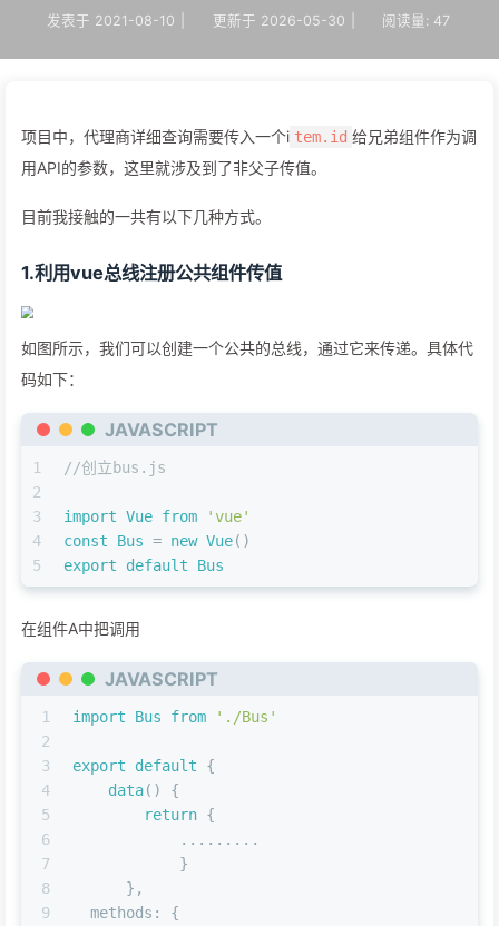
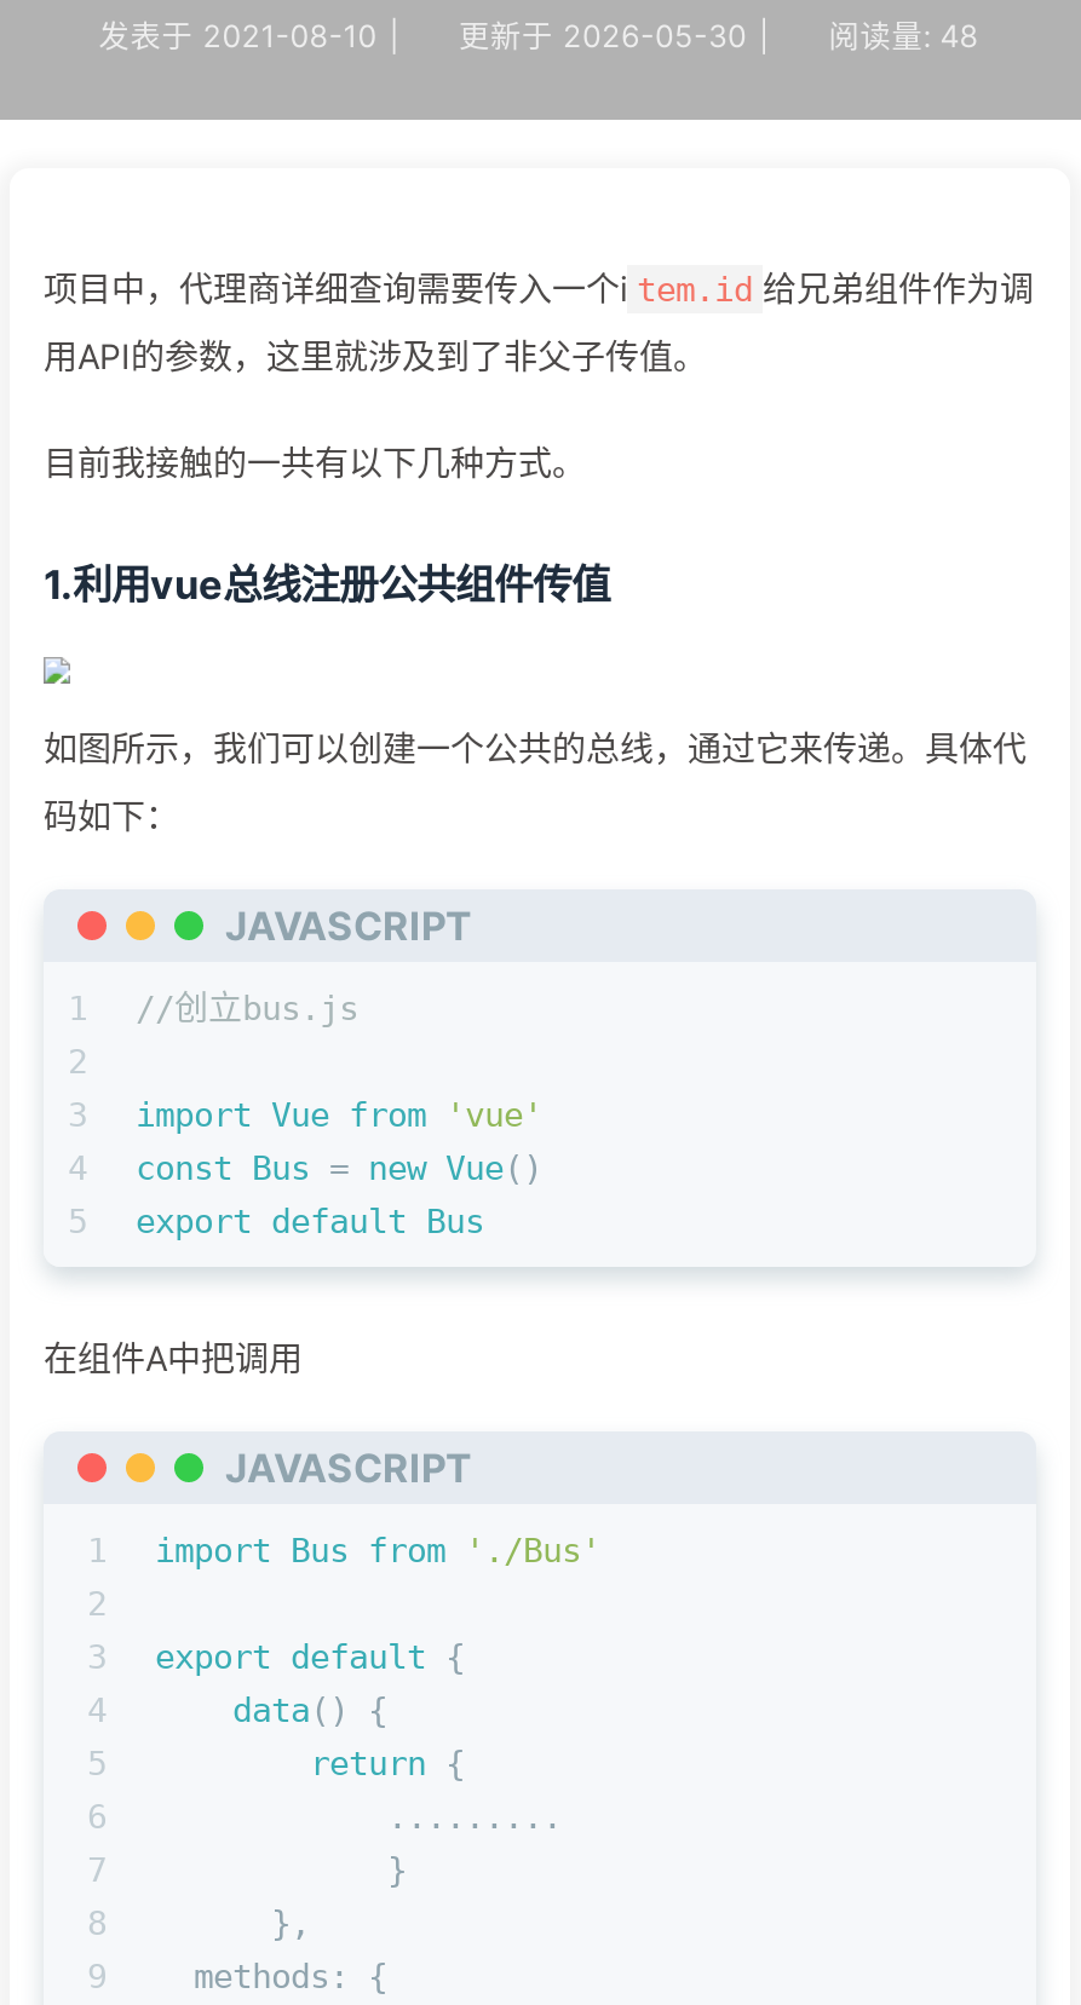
[382,12,450,29] 阅读量: 47 -> [828,18,979,54] 阅读量: 48

